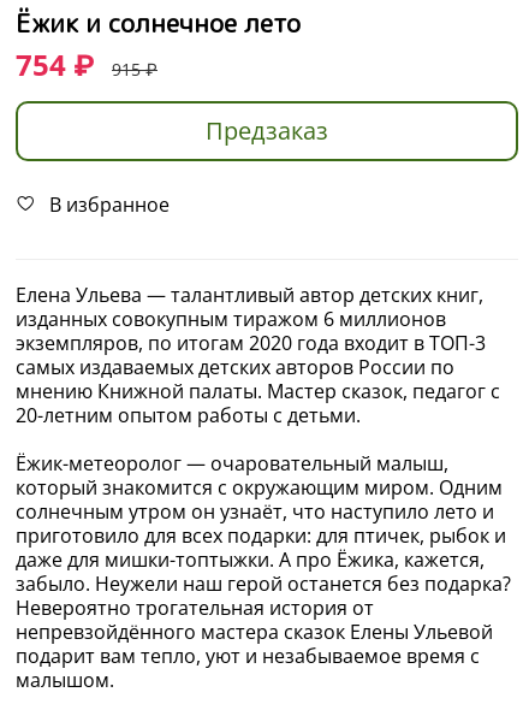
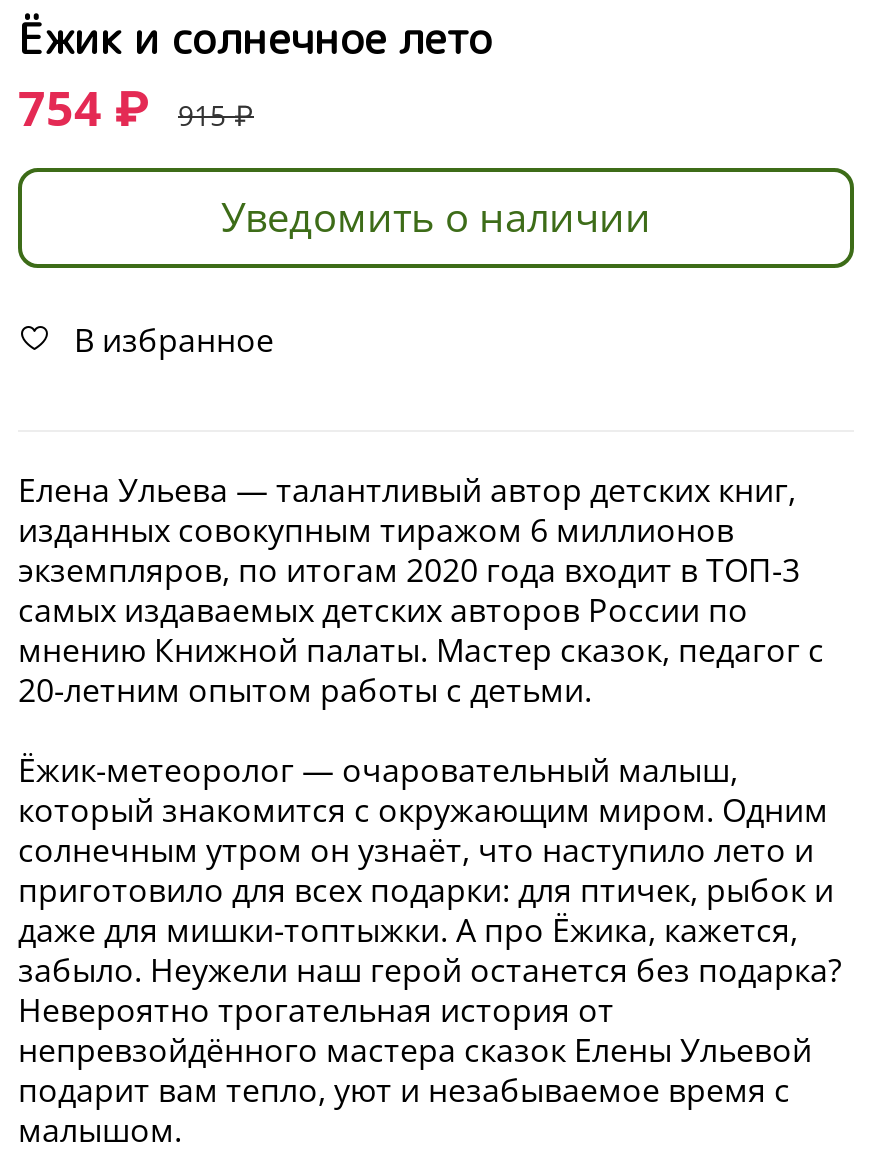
[206,114,328,146] Предзаказ -> [221,189,651,243] Уведомить о наличии

